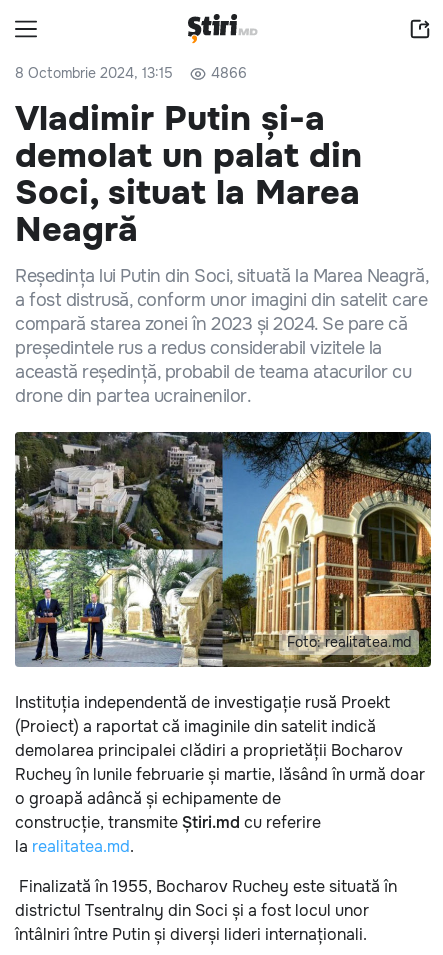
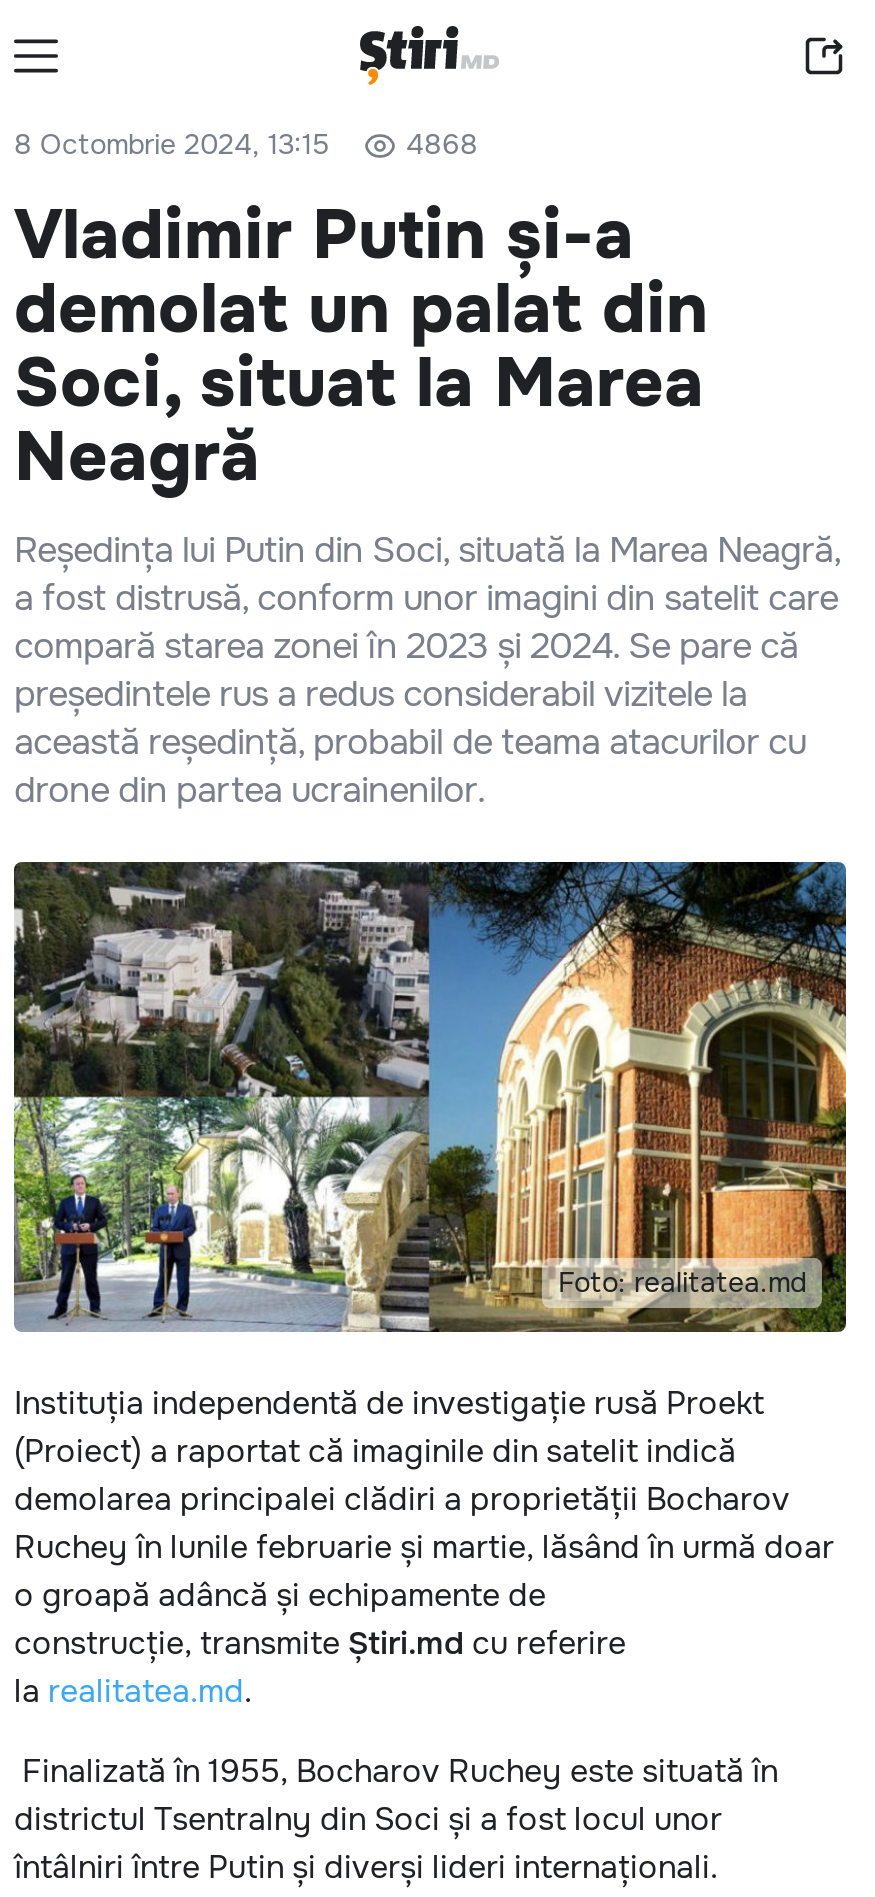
[211,64,247,82] 4866 -> [406,126,478,162] 4868

